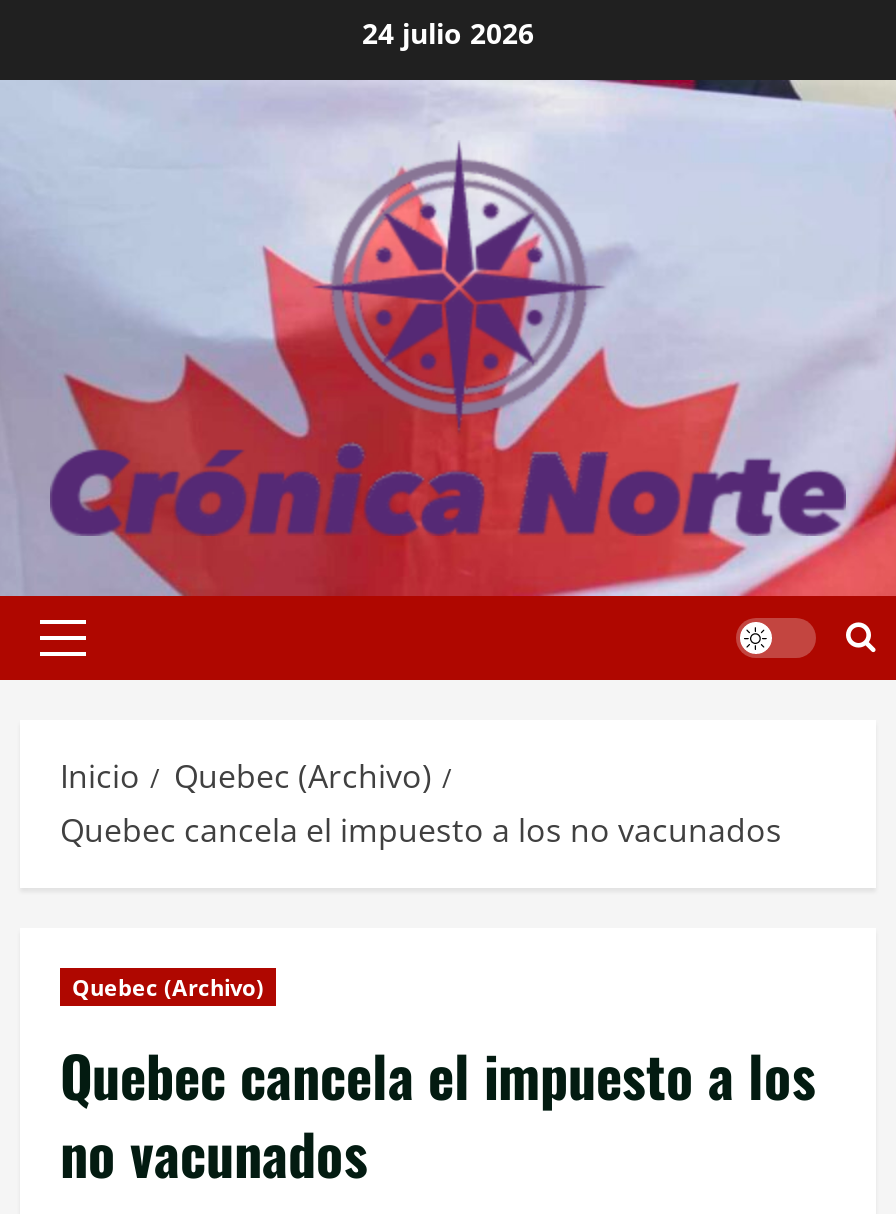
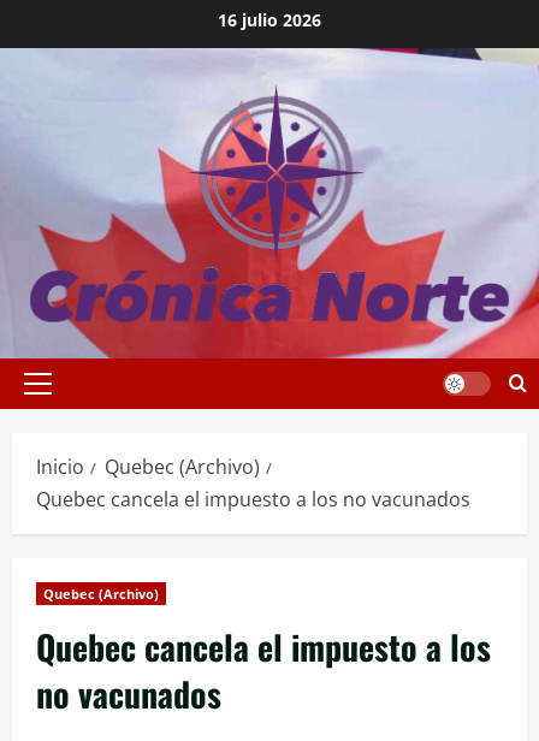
[362,14,534,52] 24 julio 2026 -> [218,9,321,32] 16 julio 2026

